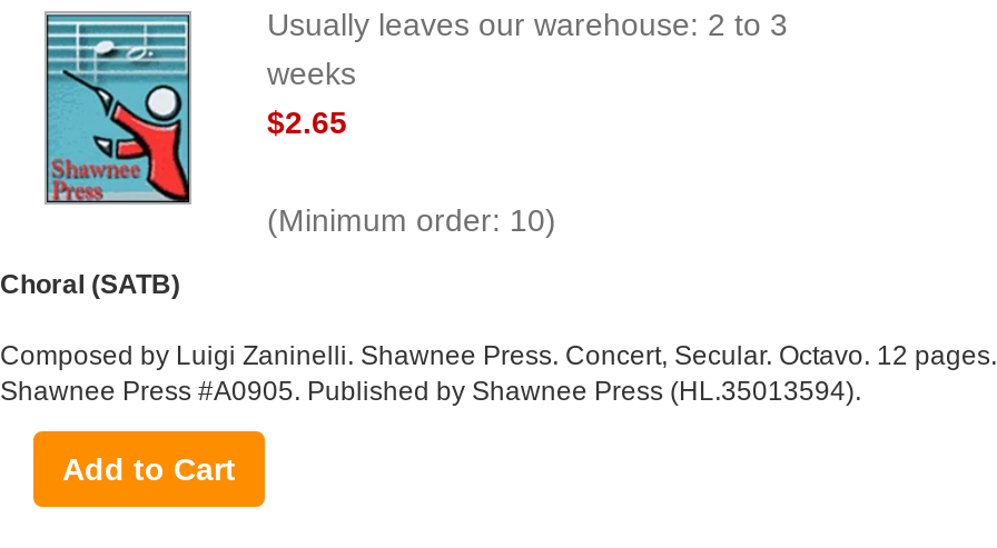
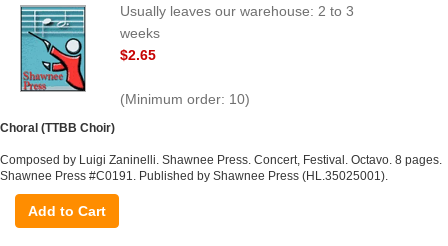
[0,268,180,299] Choral (SATB) -> [0,121,115,135] Choral (TTBB Choir)
[0,339,997,406] Composed by Luigi Zaninelli. Shawnee Press. Concert, Secular. Octavo. 12 pages. | Shawnee Press #A0905. Published by Shawnee Press (HL.35013594). -> [0,153,442,183] Composed by Luigi Zaninelli. Shawnee Press. Concert, Festival. Octavo. 8 pages. | Shawnee Press #C0191. Published by Shawnee Press (HL.35025001).

